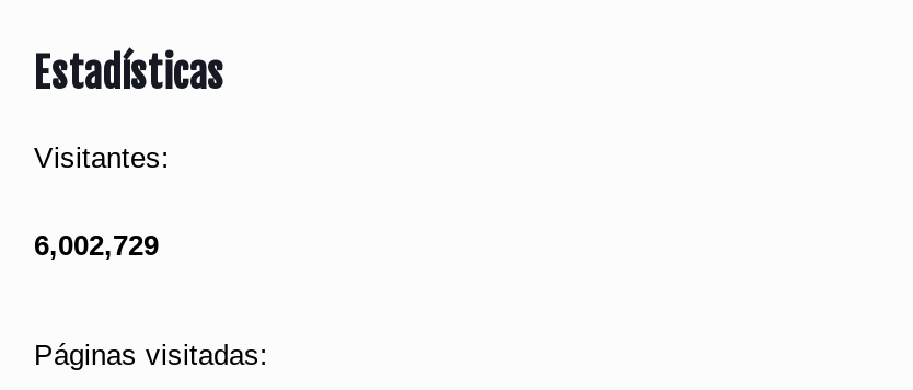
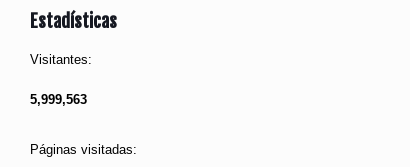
[34,230,159,263] 6,002,729 -> [30,92,87,107] 5,999,563

